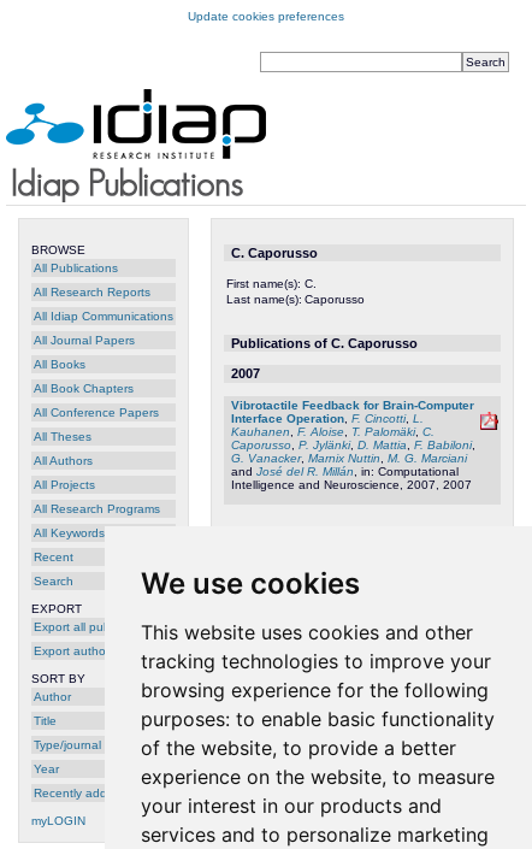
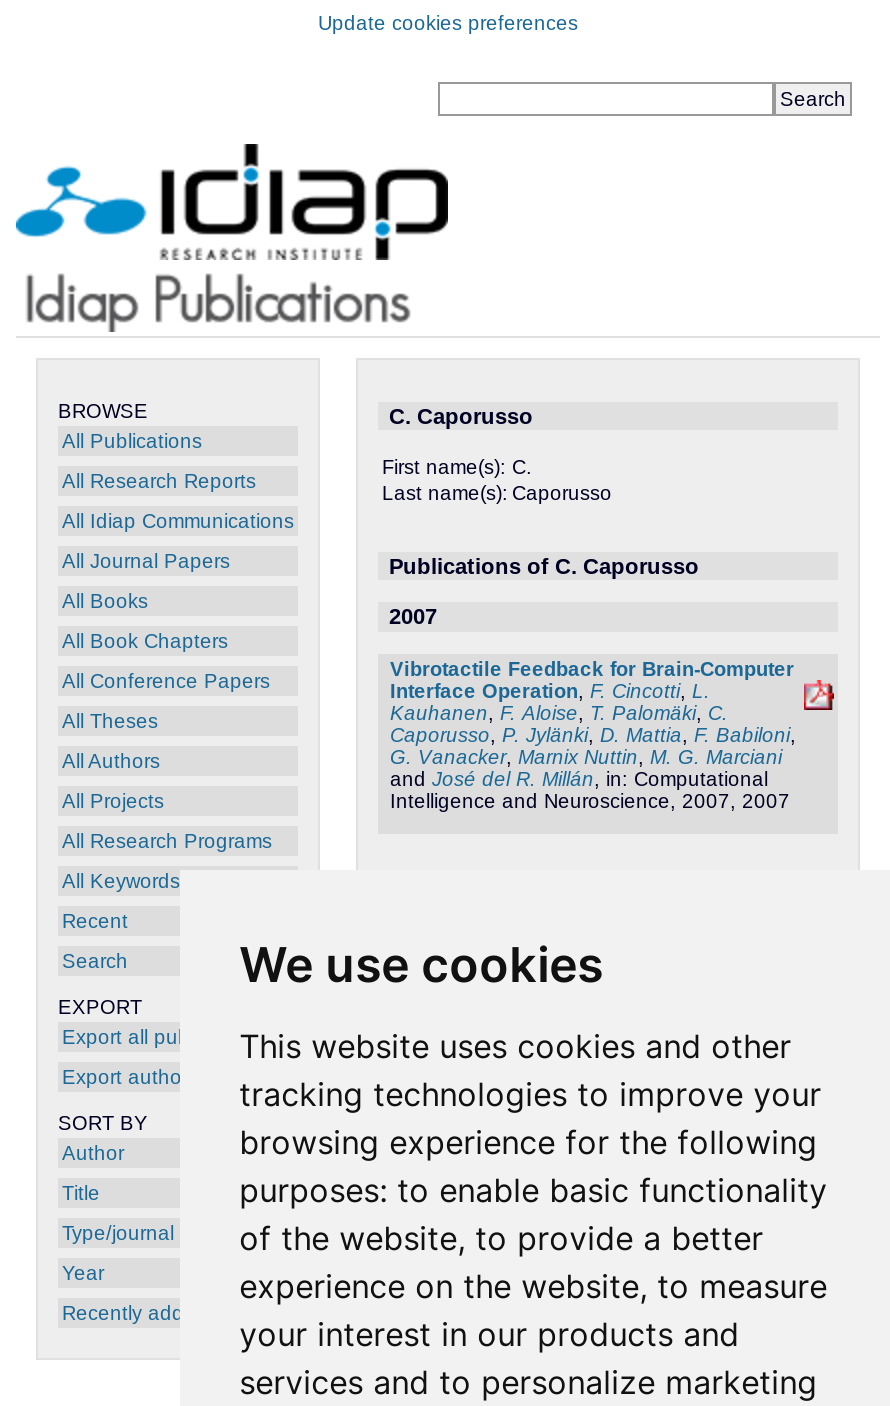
[31,814,85,827] myLOGIN -> none

